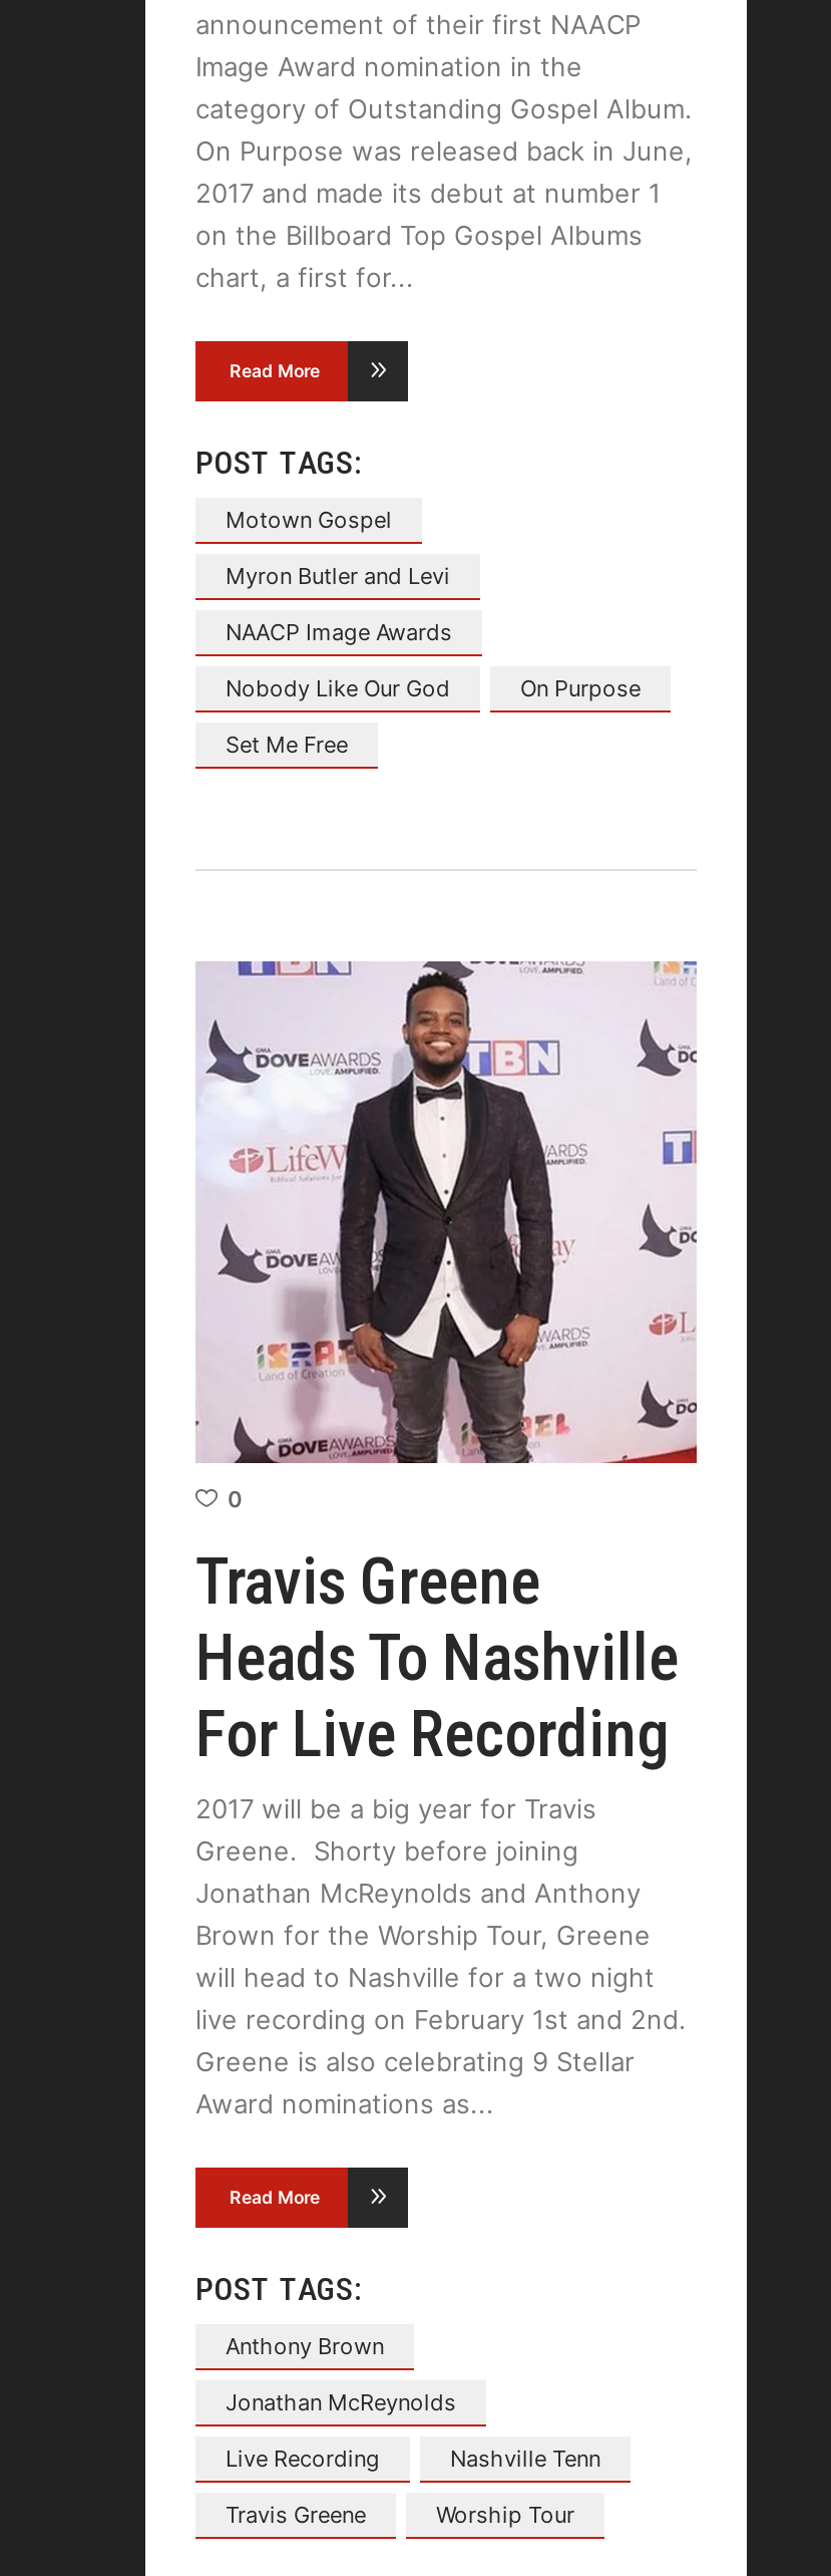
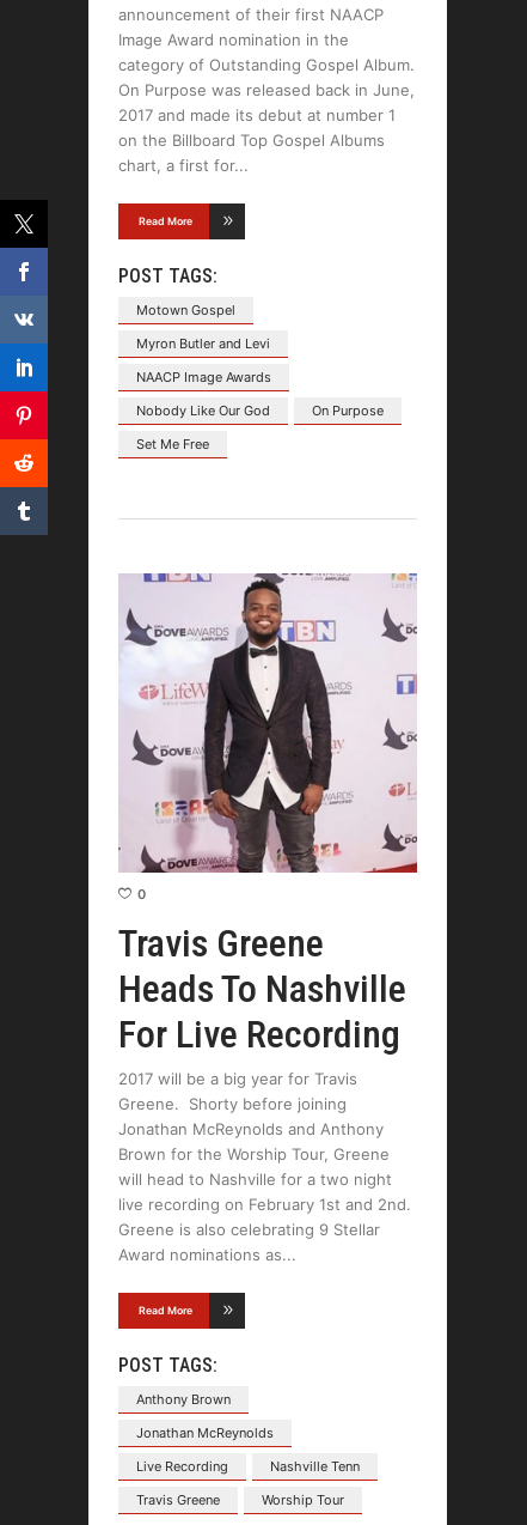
none -> [4,201,49,535] [image]

